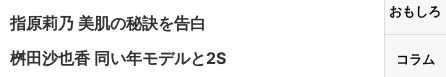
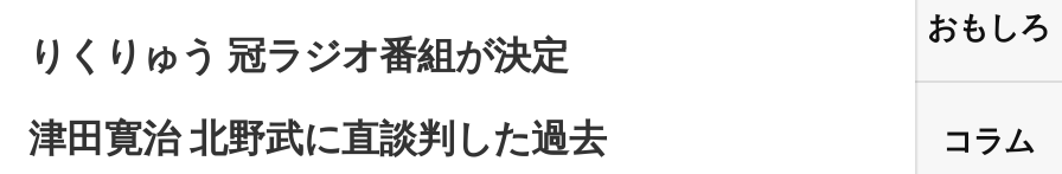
[10,13,206,33] 指原莉乃 美肌の秘訣を告白 -> [28,31,569,78] りくりゅう 冠ラジオ番組が決定
[10,48,226,68] 桝田沙也香 同い年モデルと2S -> [28,114,607,161] 津田寛治 北野武に直談判した過去

